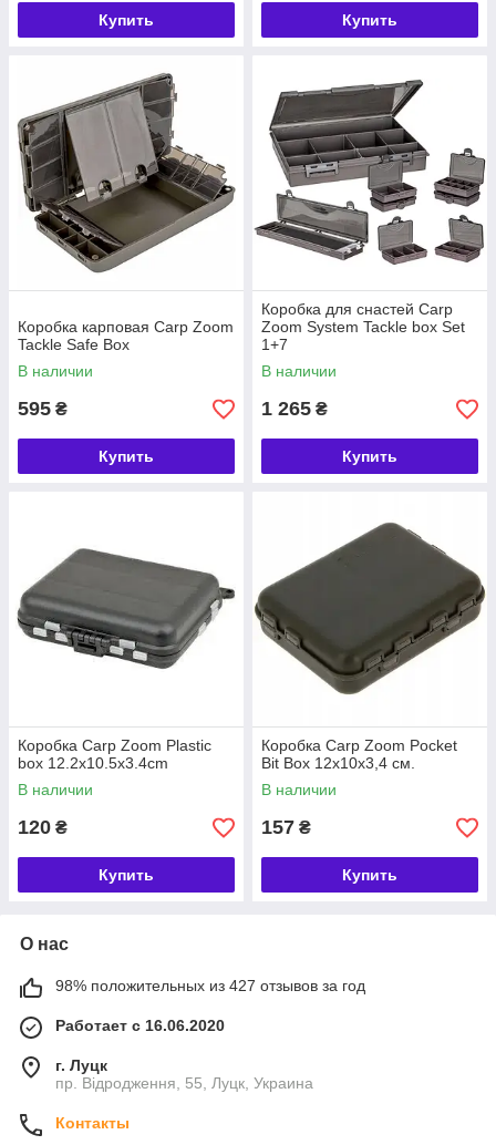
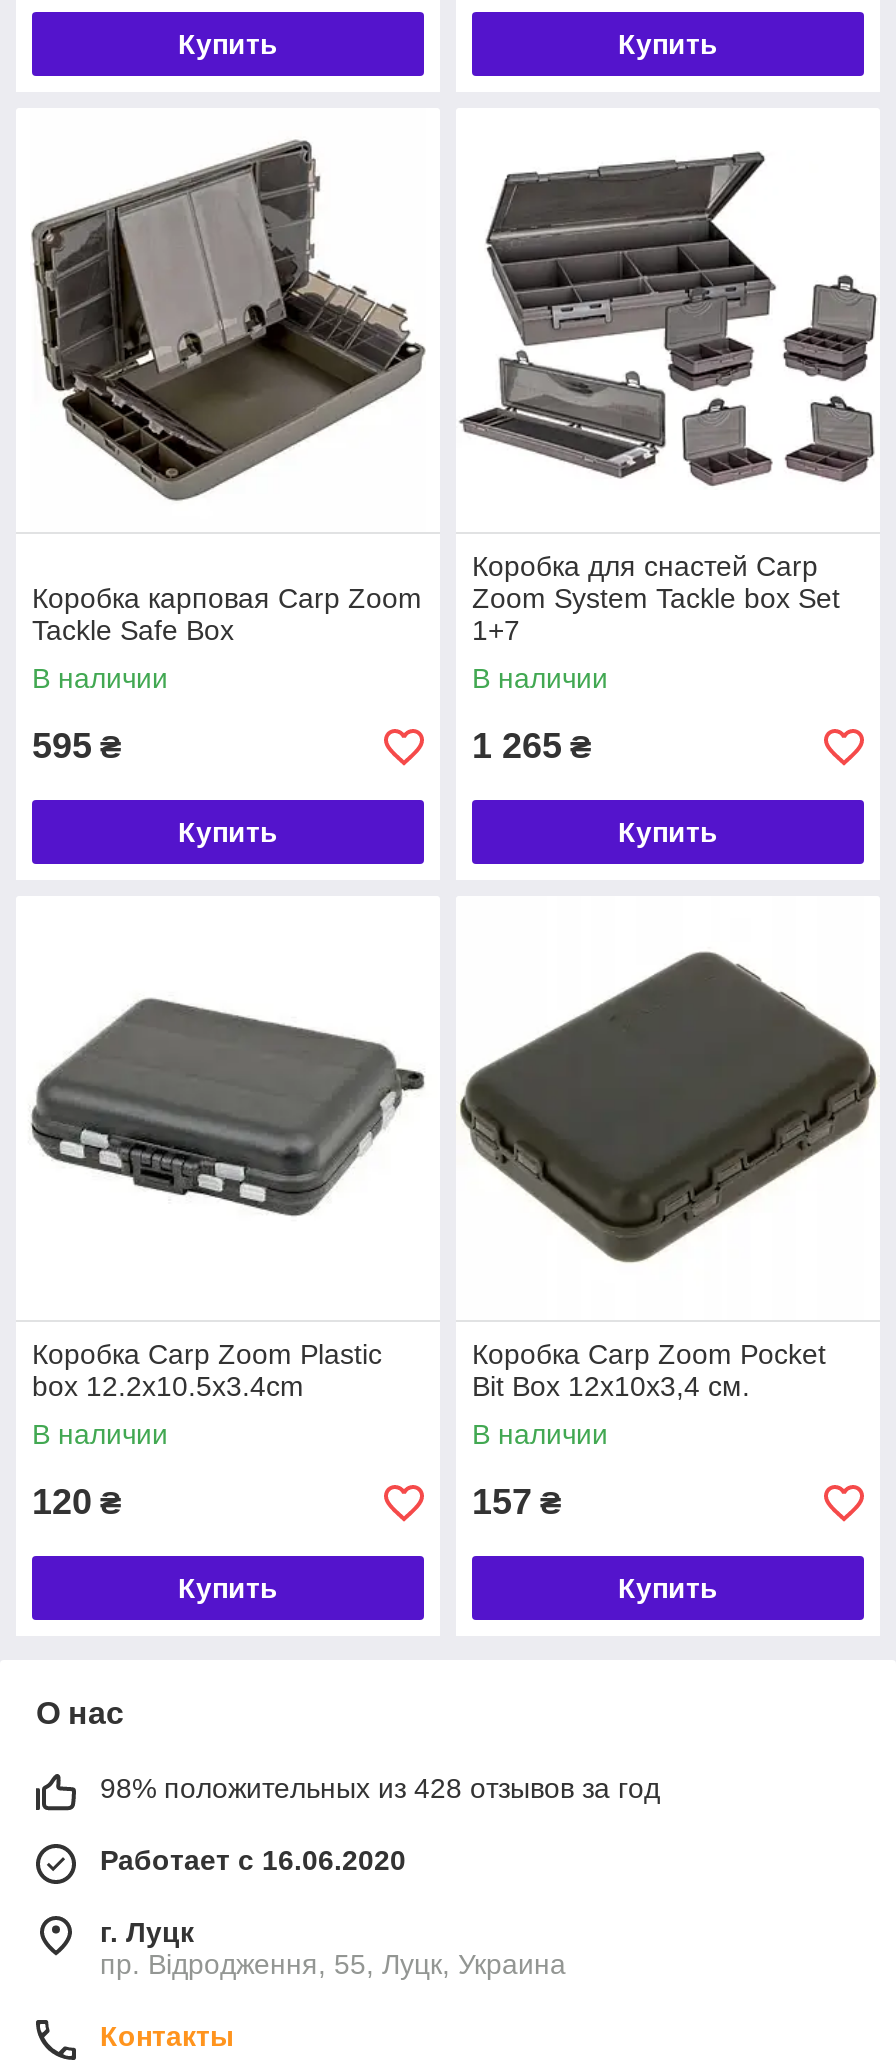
[55,977,365,994] 98% положительных из 427 отзывов за год -> [100,1772,660,1804] 98% положительных из 428 отзывов за год

